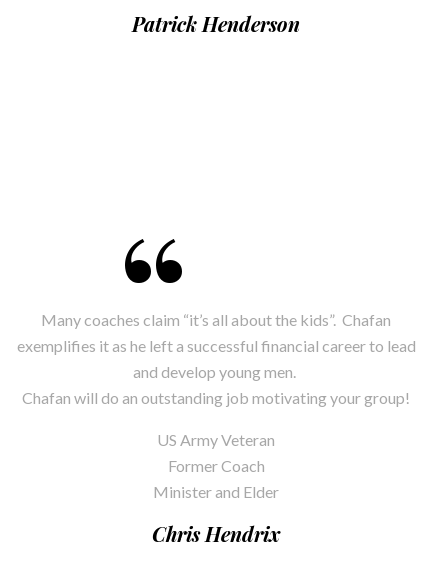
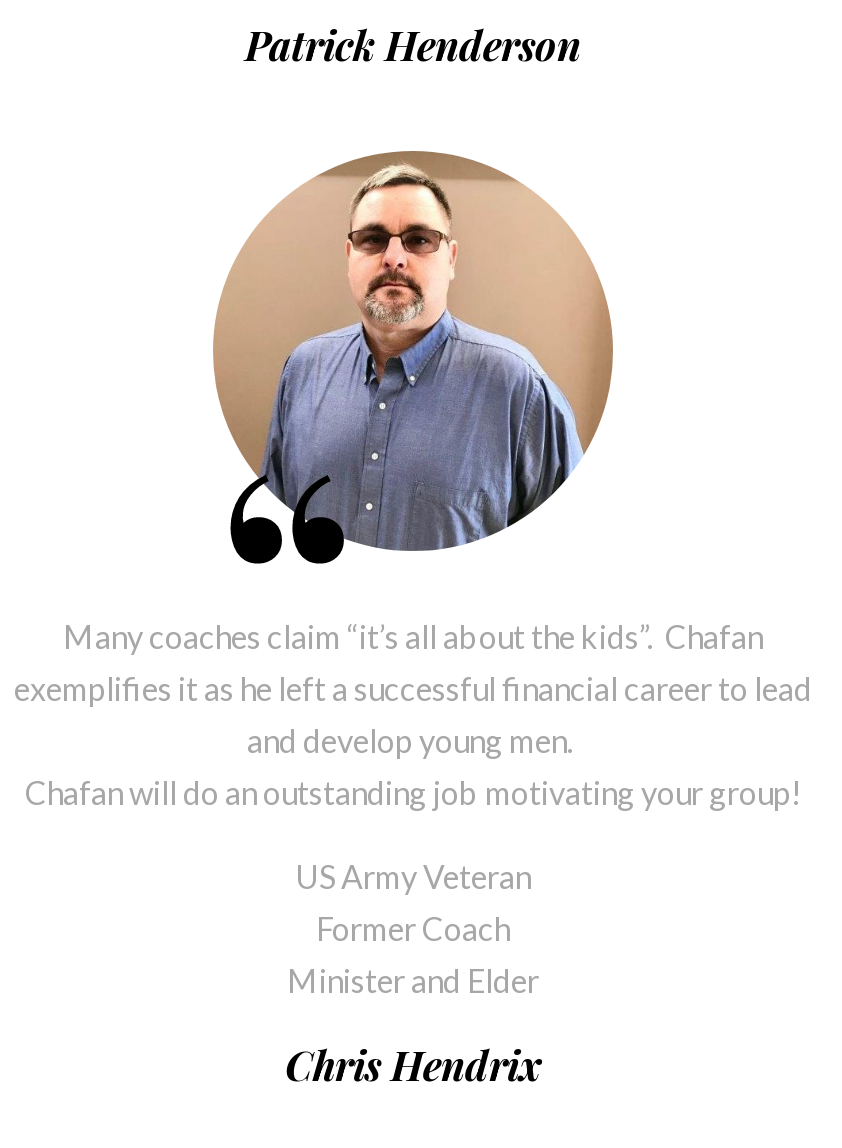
none -> [211,148,615,554] [image]

